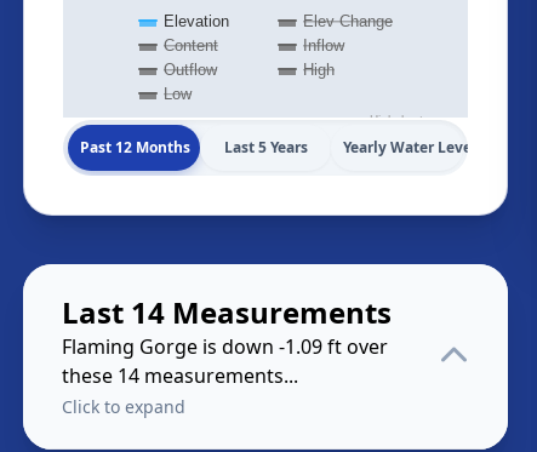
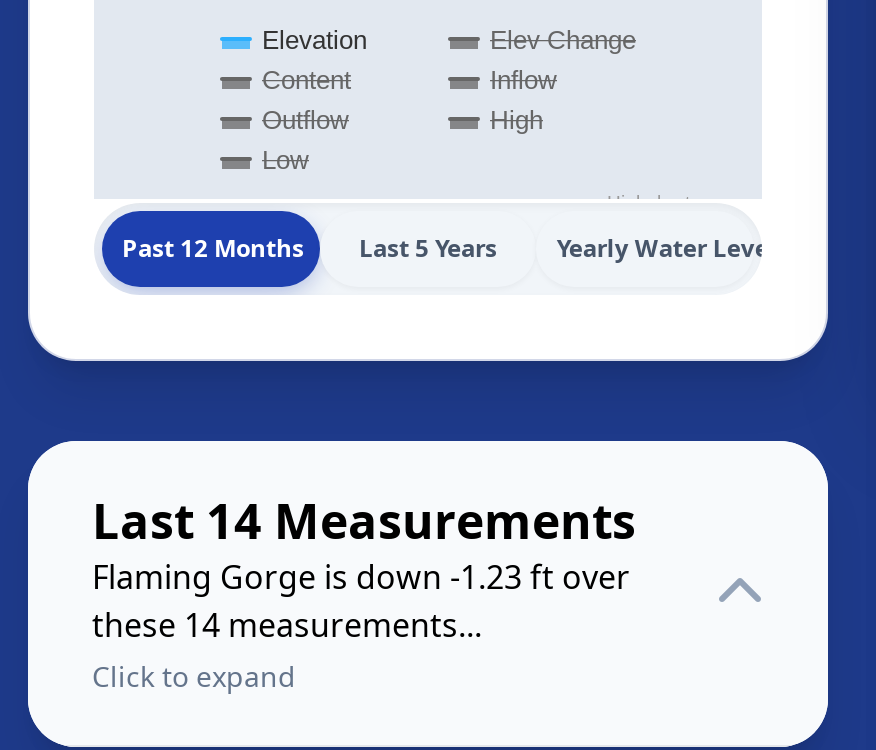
[62,333,388,360] Flaming Gorge is down -1.09 ft over -> [92,555,630,599] Flaming Gorge is down -1.23 ft over

